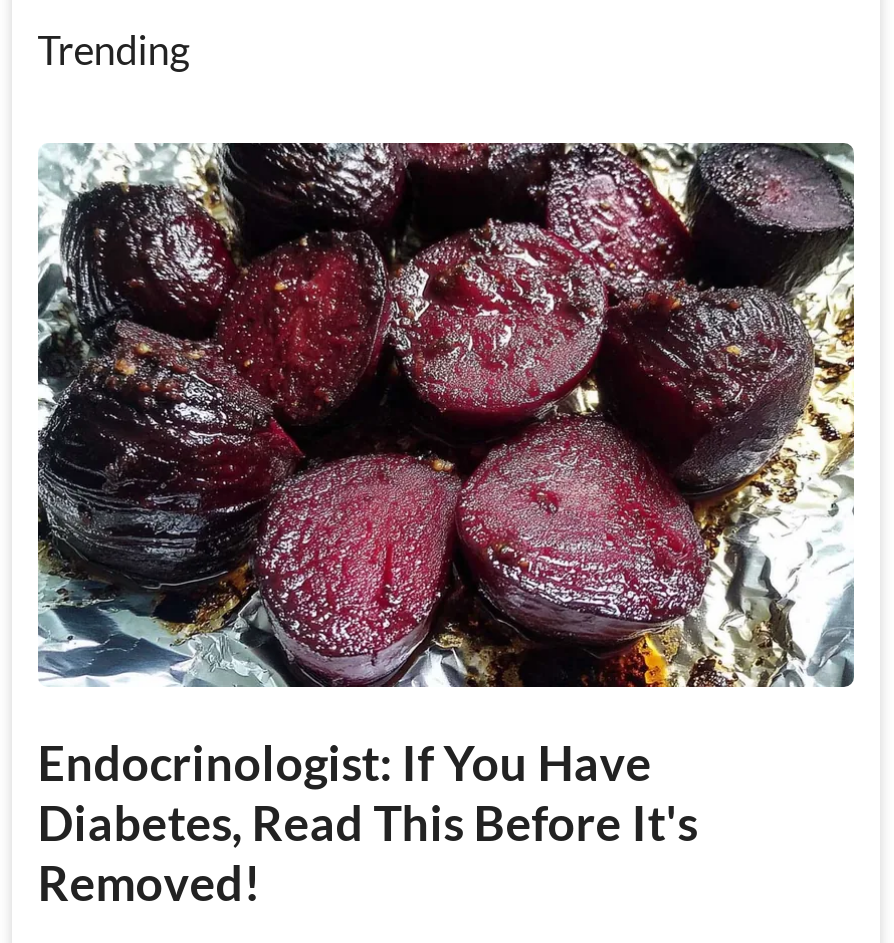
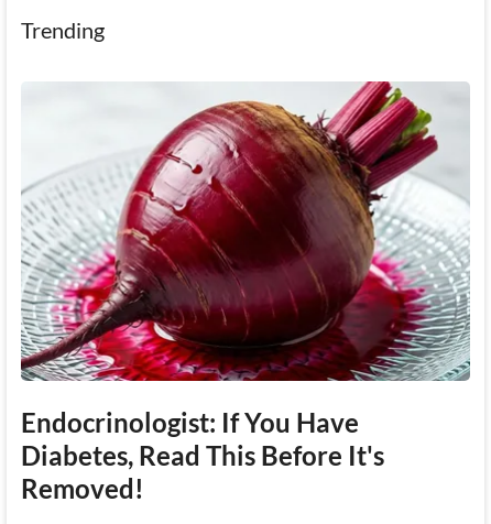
[36,141,856,689] [image] -> [21,81,470,382] [image]

